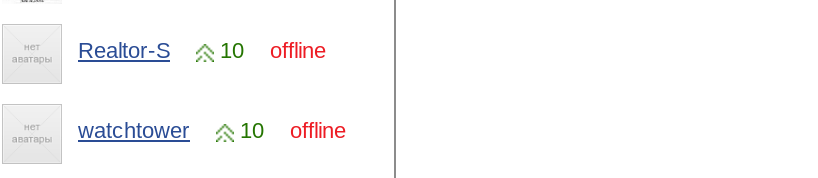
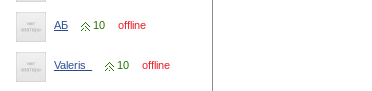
[78,39,170,63] Realtor-S -> [54,19,68,31] АБ
[78,119,190,143] watchtower -> [54,59,92,71] Valeris_

